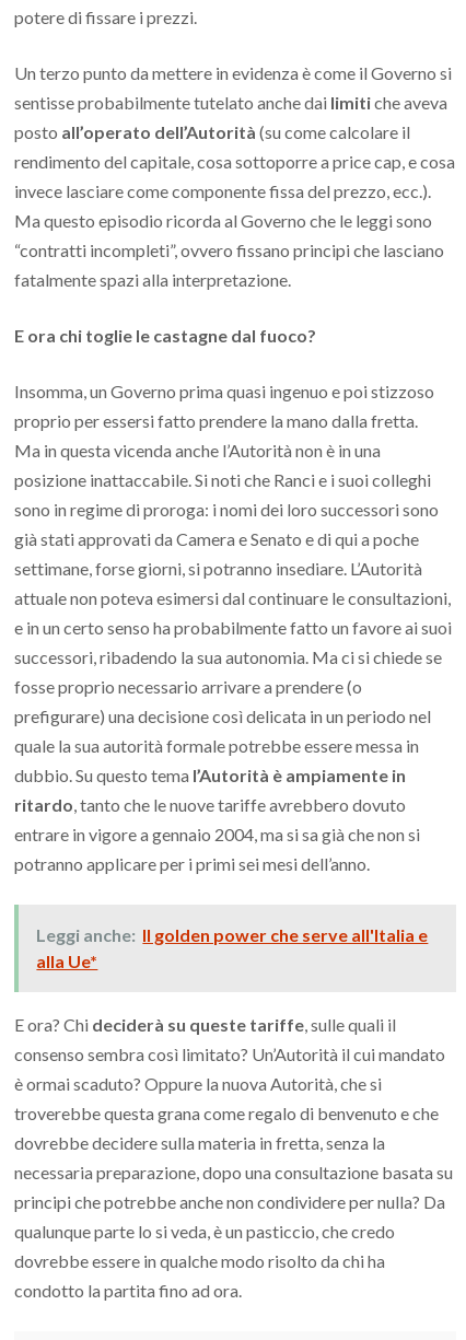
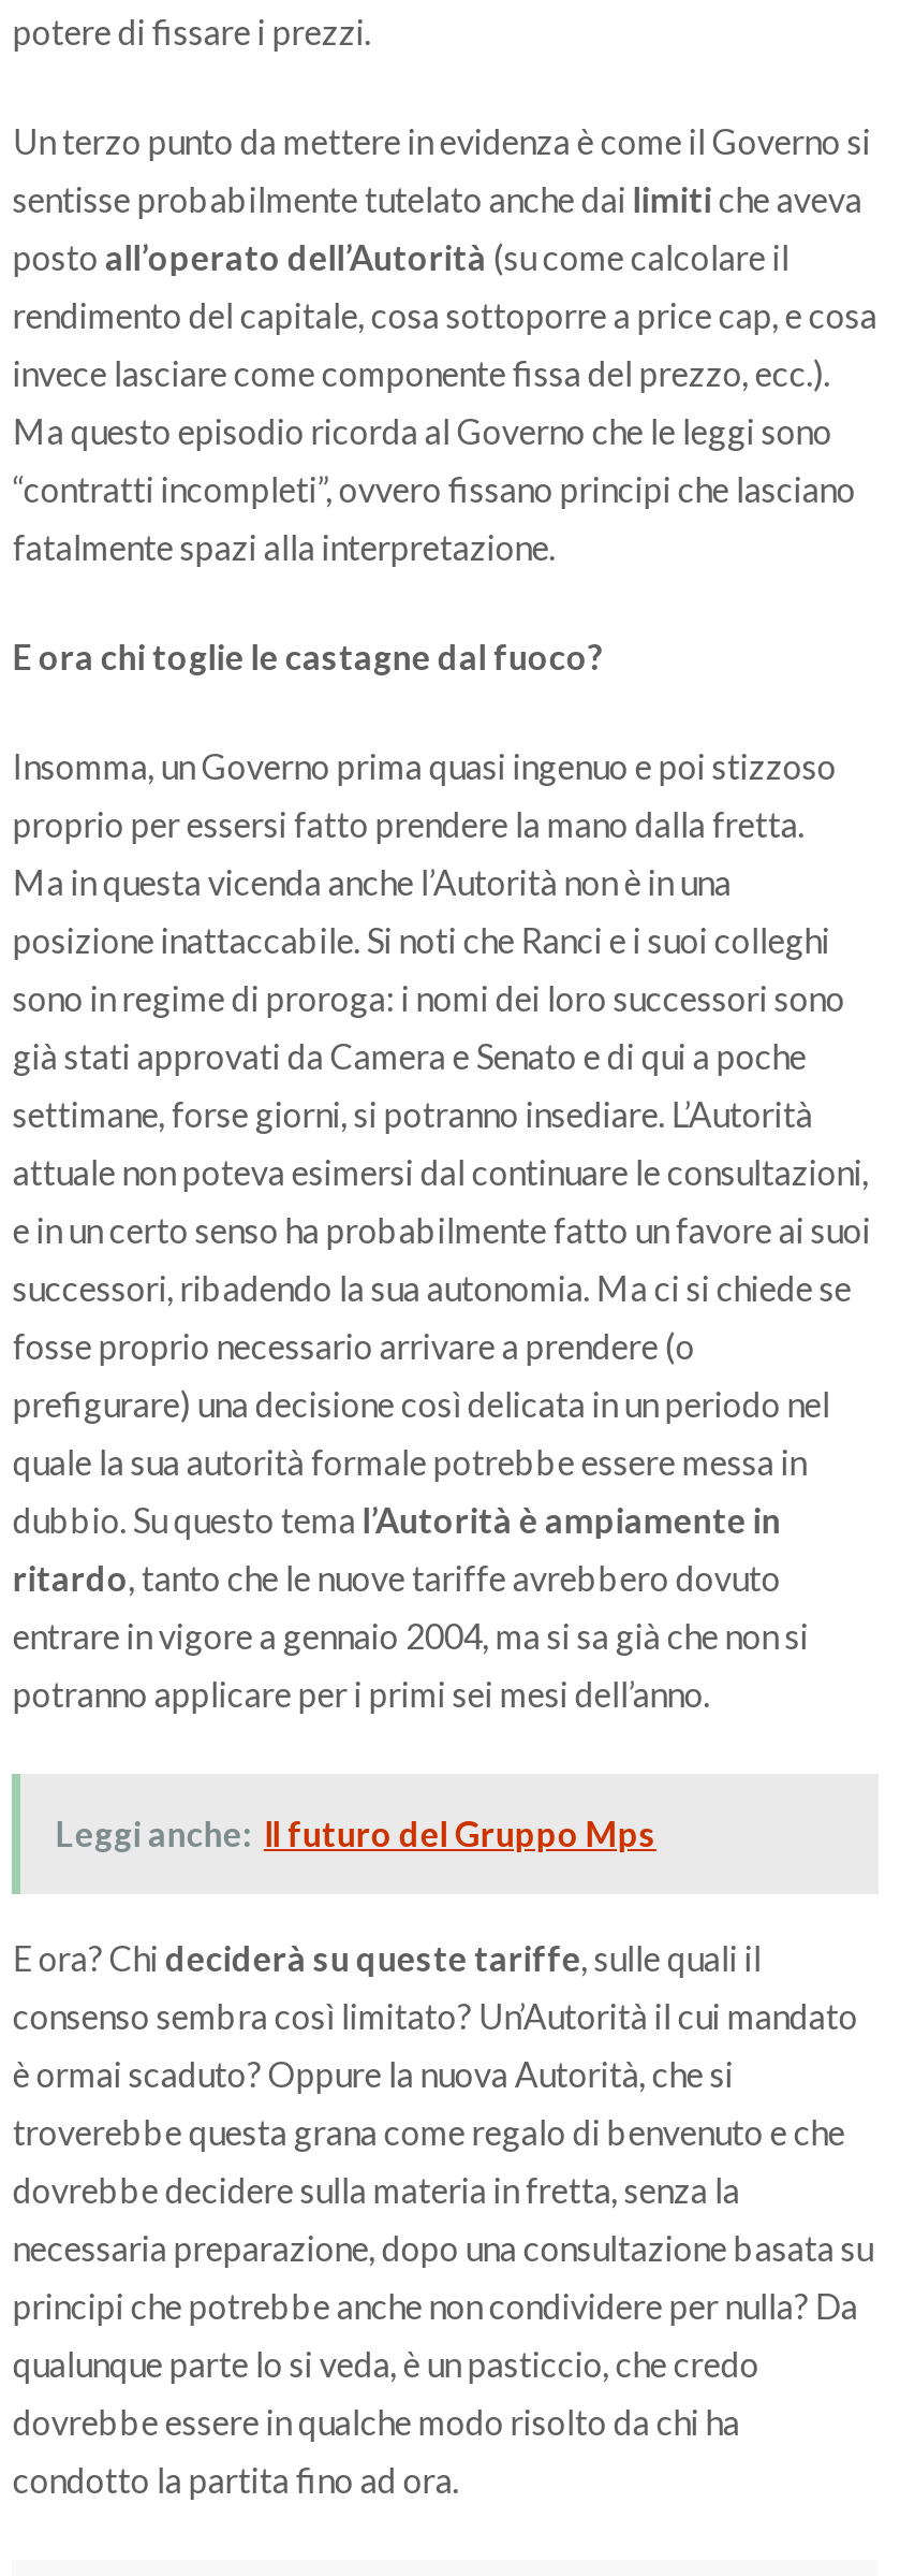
[37,924,428,971] Leggi anche: Il golden power che serve all'Italia e | alla Ue* -> [56,1812,656,1852] Leggi anche: Il futuro del Gruppo Mps

